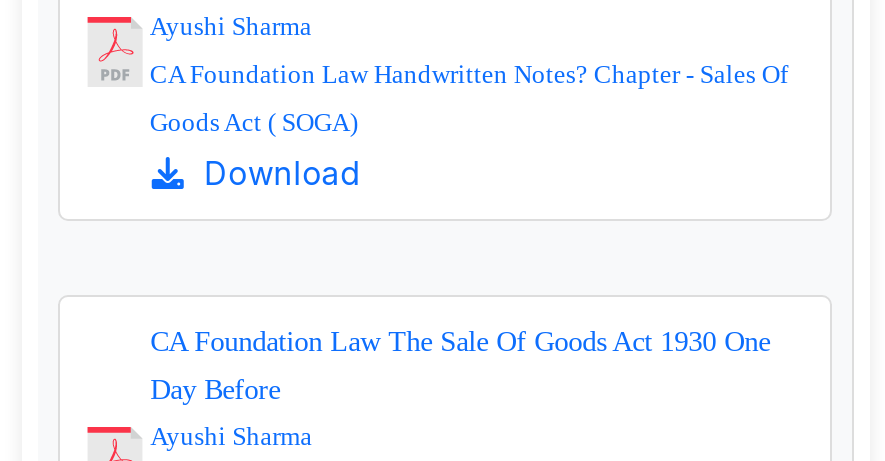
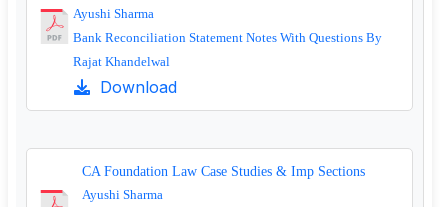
[150,58,788,88] CA Foundation Law Handwritten Notes? Chapter - Sales Of -> [73,30,382,45] Bank Reconciliation Statement Notes With Questions By
[150,106,358,136] Goods Act ( SOGA) -> [73,54,170,69] Rajat Khandelwal
[150,324,770,404] CA Foundation Law The Sale Of Goods Act 1930 One | Day Before -> [82,163,365,179] CA Foundation Law Case Studies & Imp Sections

